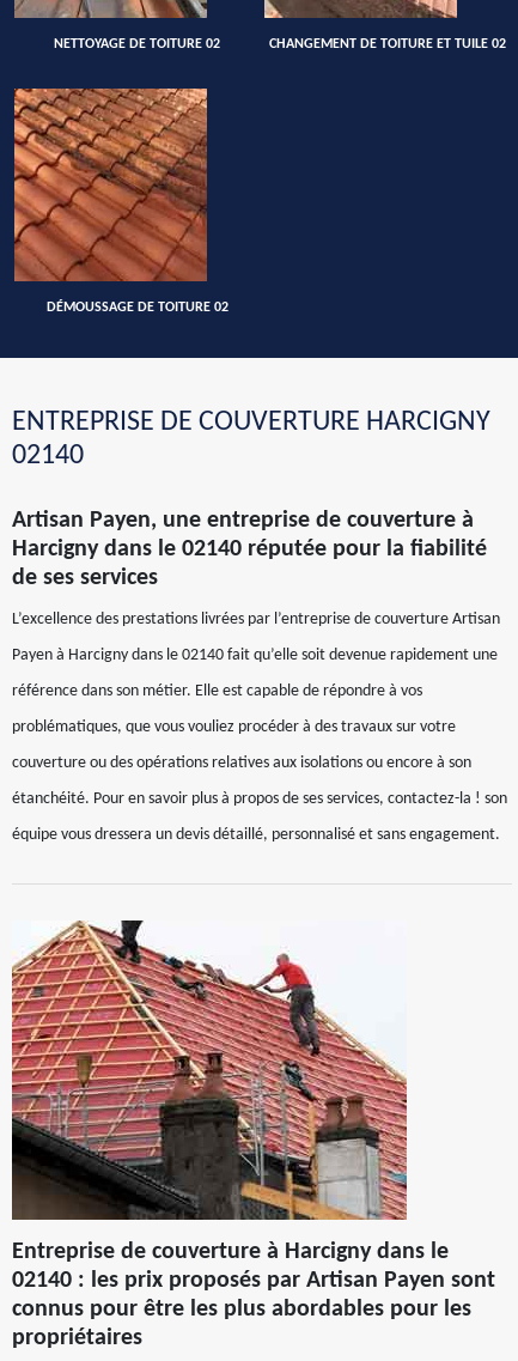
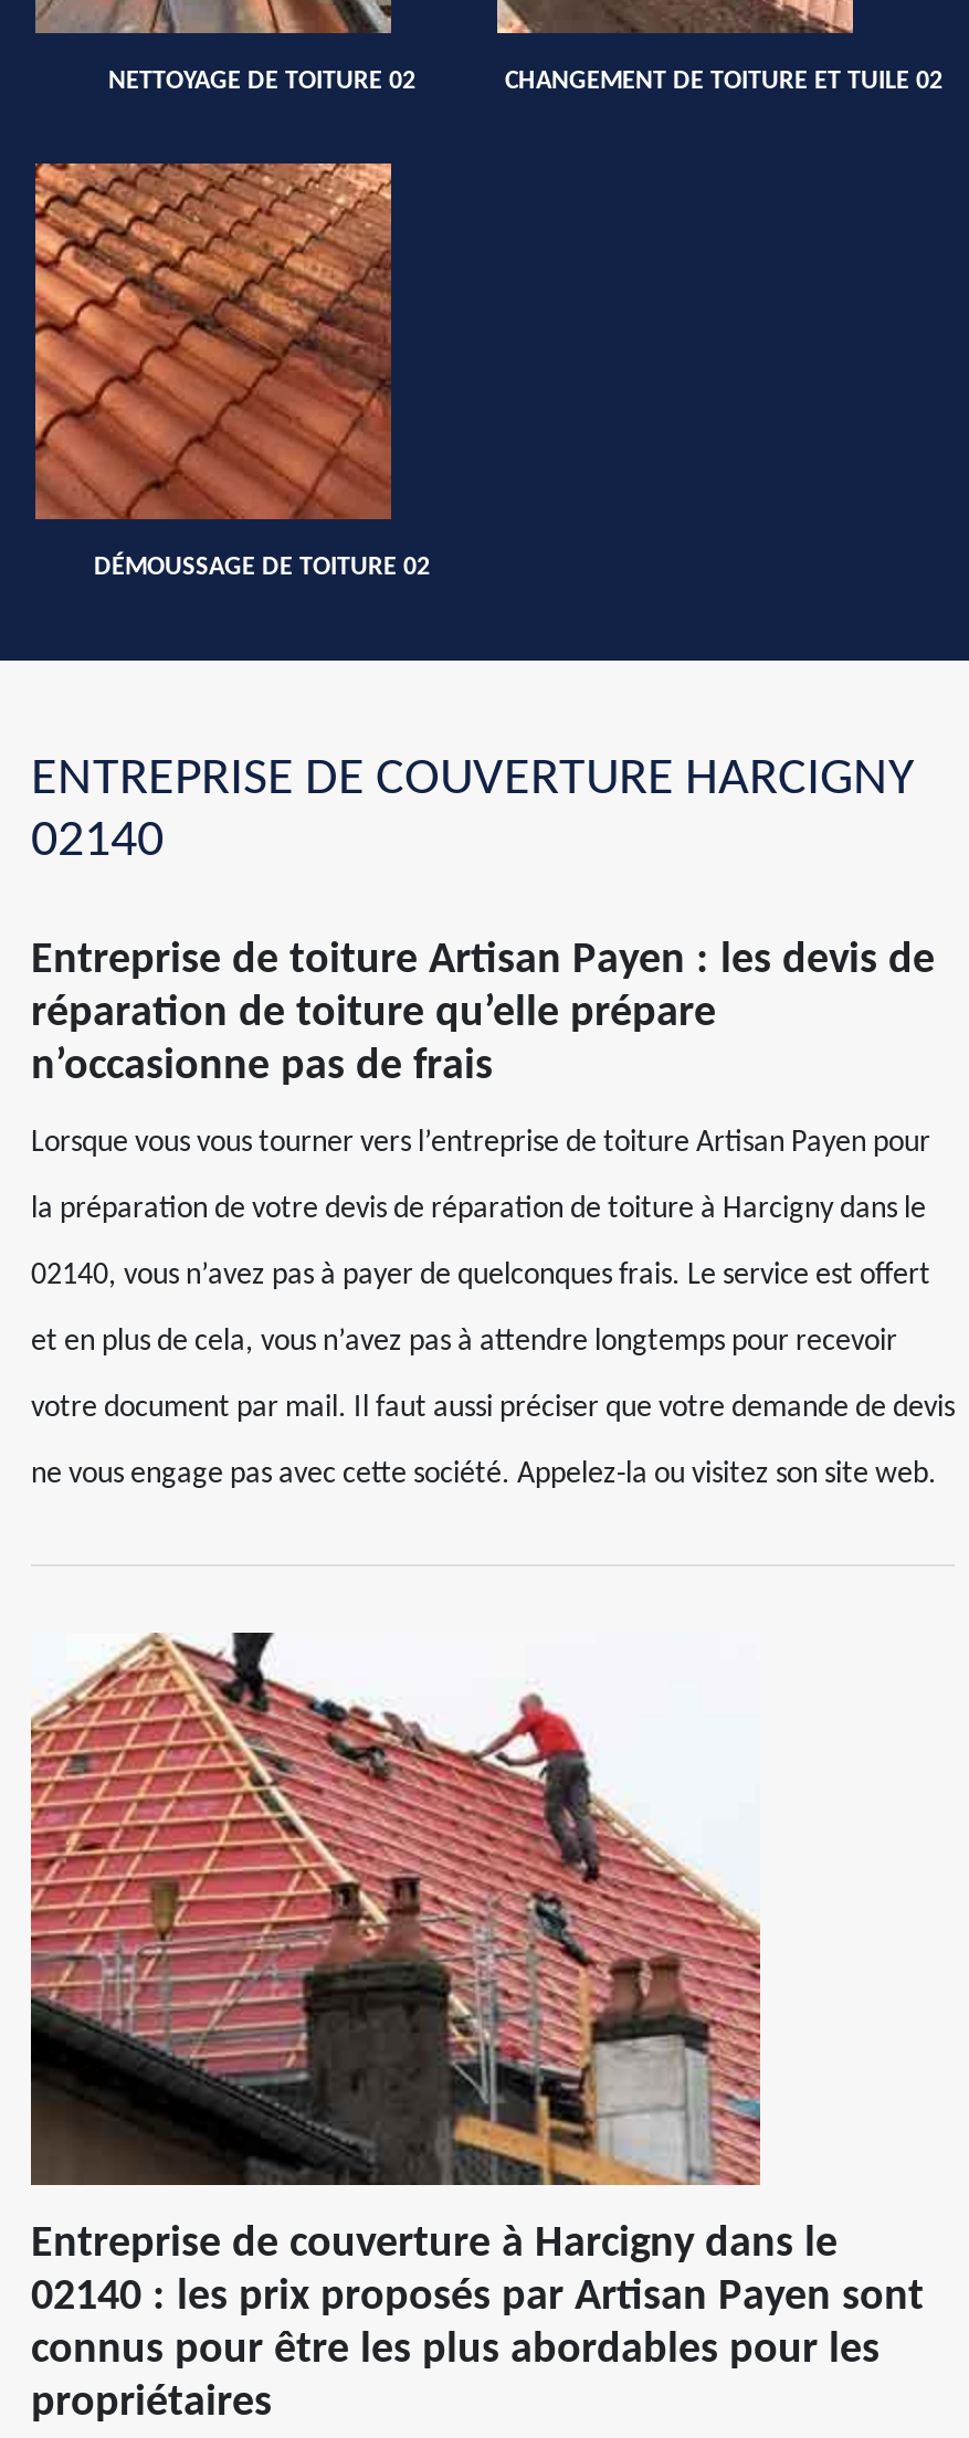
[12,509,507,844] Artisan Payen, une entreprise de couverture à | Harcigny dans le 02140 réputée pour la fiabilité | de ses services | L’excellence des prestations livrées par l’entreprise de couverture Artisan | Payen à Harcigny dans le 02140 fait qu’elle soit devenue rapidement une | référence dans son métier. Elle est capable de répondre à vos | problématiques, que vous vouliez procéder à des travaux sur votre | couverture ou des opérations relatives aux isolations ou encore à son | étanchéité. Pour en savoir plus à propos de ses services, contactez-la ! son | équipe vous dressera un devis détaillé, personnalisé et sans engagement. -> [31,939,955,1491] Entreprise de toiture Artisan Payen : les devis de | réparation de toiture qu’elle prépare | n’occasionne pas de frais | Lorsque vous vous tourner vers l’entreprise de toiture Artisan Payen pour | la préparation de votre devis de réparation de toiture à Harcigny dans le | 02140, vous n’avez pas à payer de quelconques frais. Le service est offert | et en plus de cela, vous n’avez pas à attendre longtemps pour recevoir | votre document par mail. Il faut aussi préciser que votre demande de devis | ne vous engage pas avec cette société. Appelez-la ou visitez son site web.

